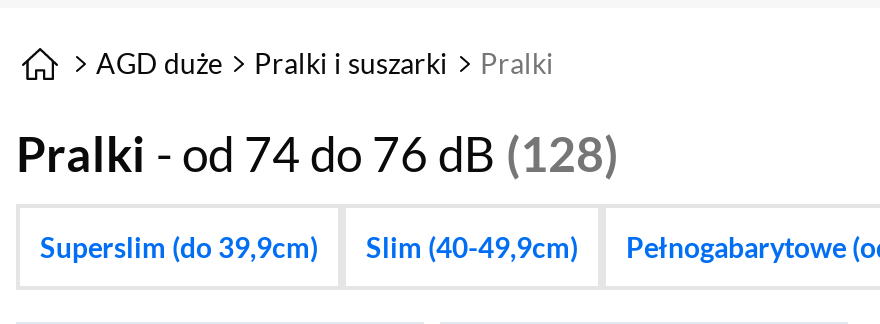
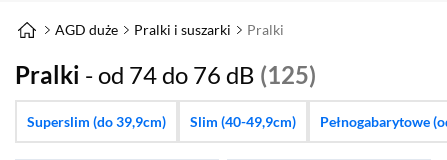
[16,123,618,181] Pralki - od 74 do 76 dB (128) -> [15,59,316,88] Pralki - od 74 do 76 dB (125)

